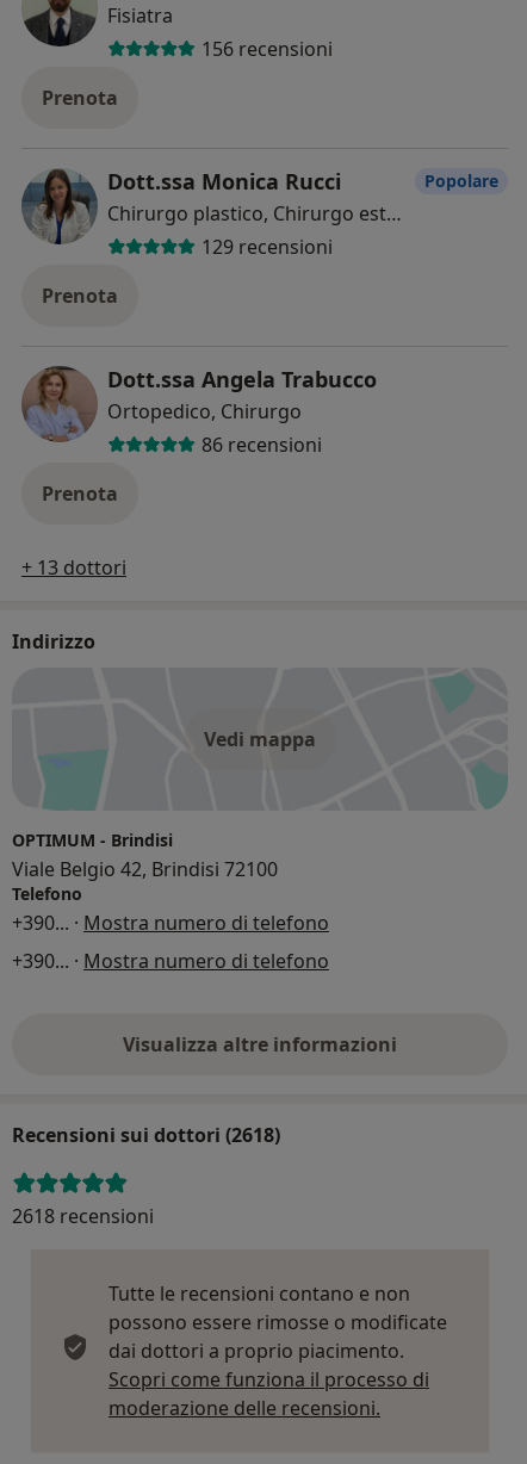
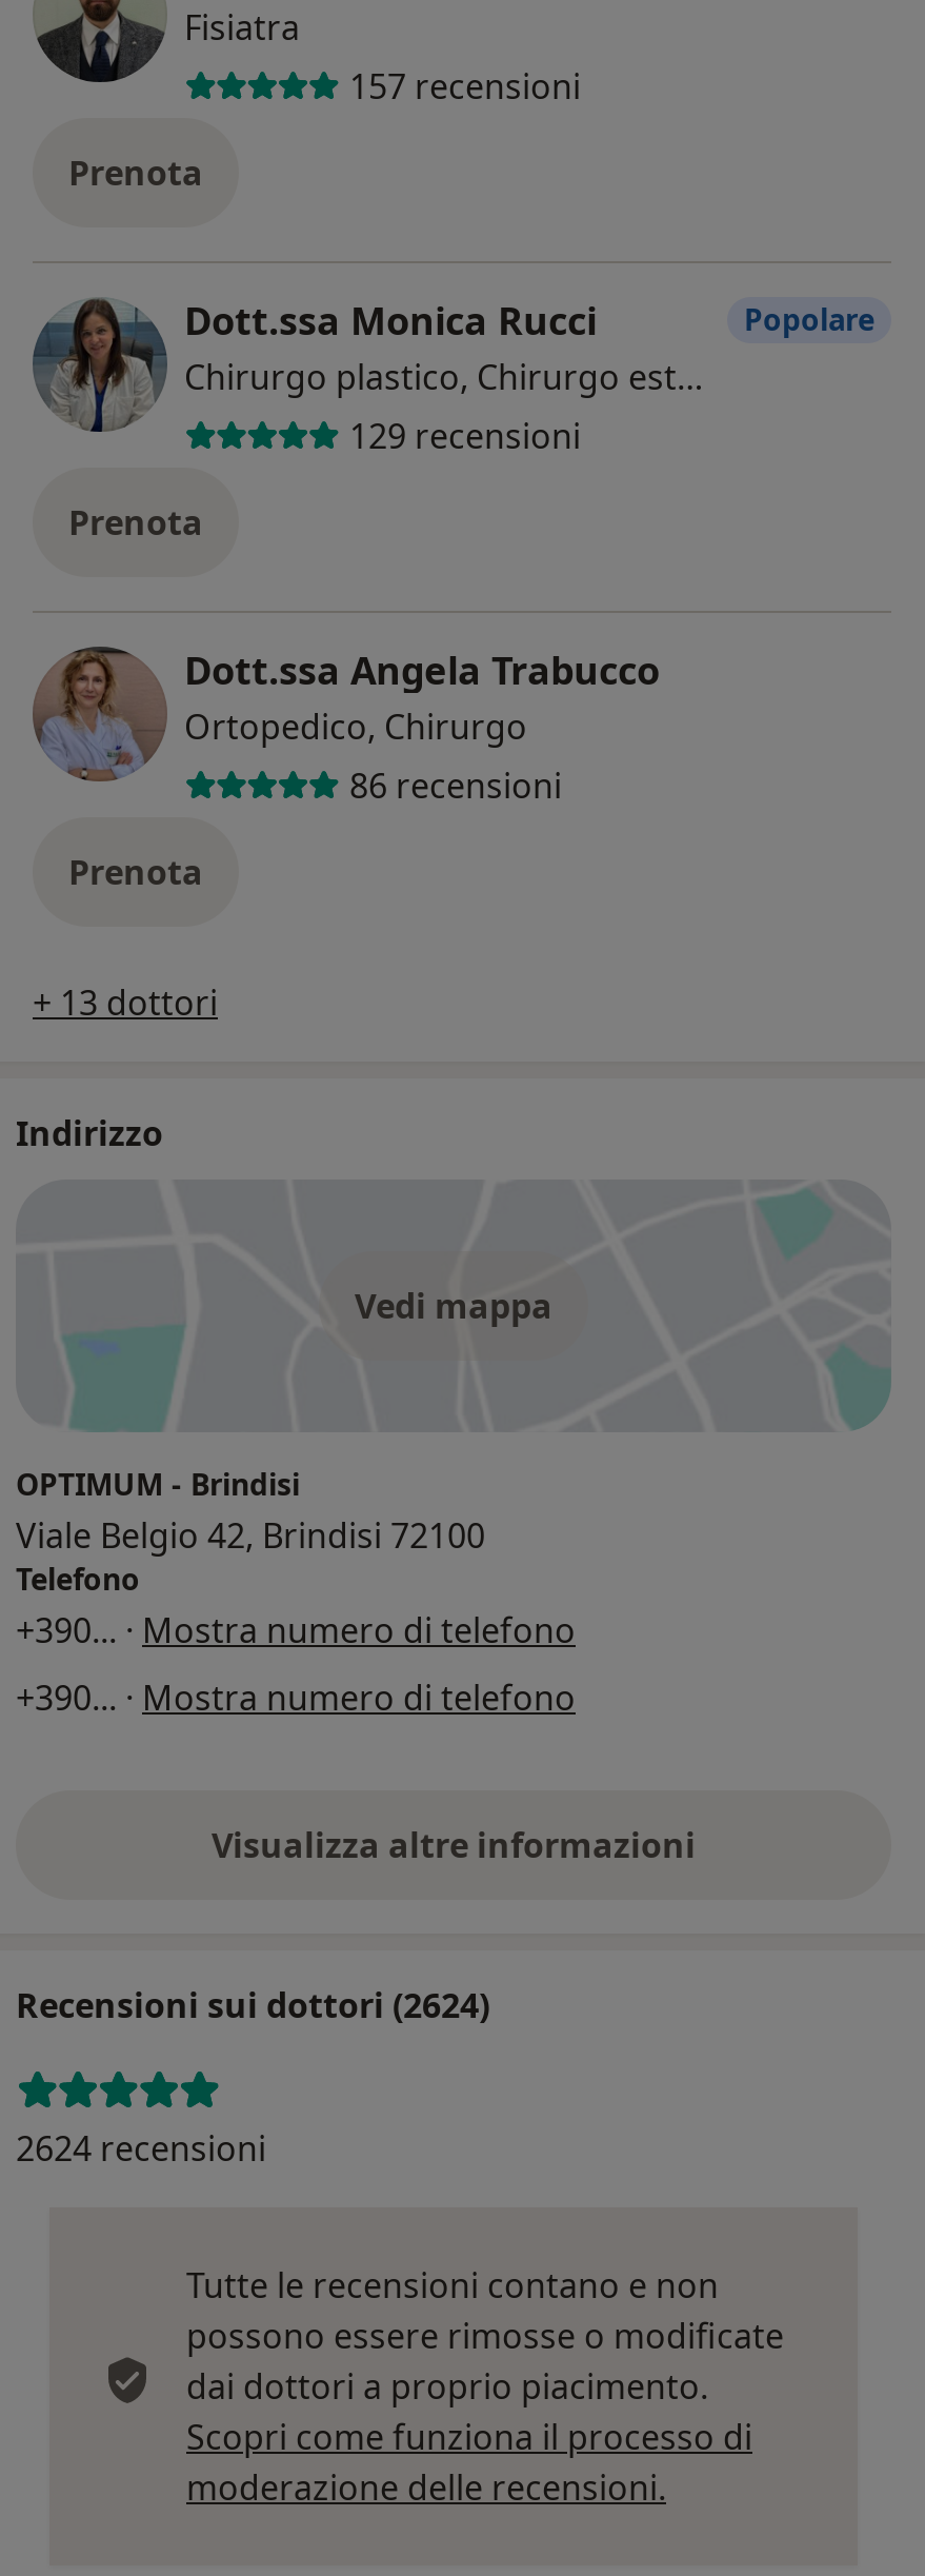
[201,36,332,62] 156 recensioni -> [349,64,581,110] 157 recensioni
[12,1122,280,1148] Recensioni sui dottori (2618) -> [16,1982,489,2028] Recensioni sui dottori (2624)
[12,1203,154,1229] 2618 recensioni -> [16,2125,266,2171] 2624 recensioni

